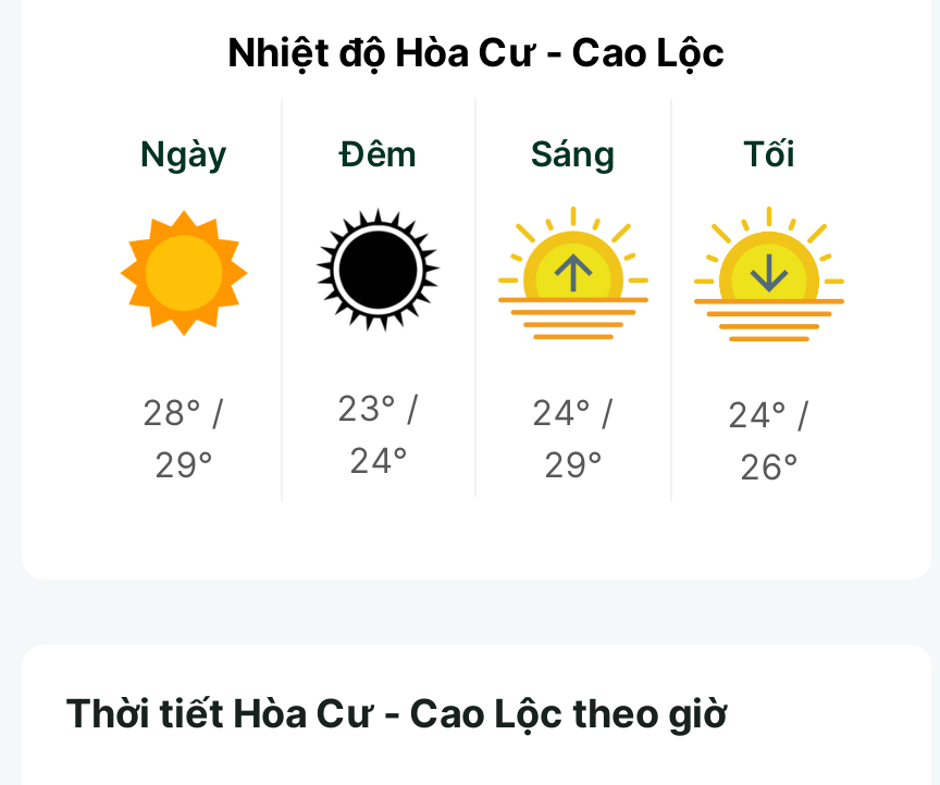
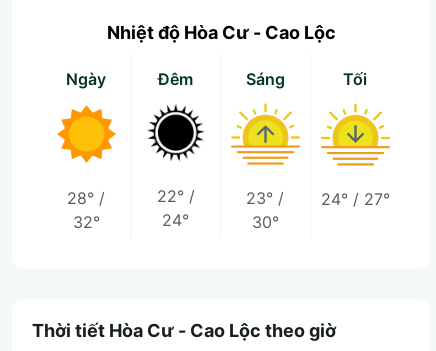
[337,386,420,430] 23° / -> [157,186,195,206] 22° /
[531,391,614,434] 24° / -> [246,188,284,208] 23° /
[727,393,810,489] 24° / | 26° -> [321,189,390,209] 24° / 27°
[154,443,213,486] 29° -> [73,212,100,232] 32°
[544,443,602,486] 29° -> [252,212,279,232] 30°

